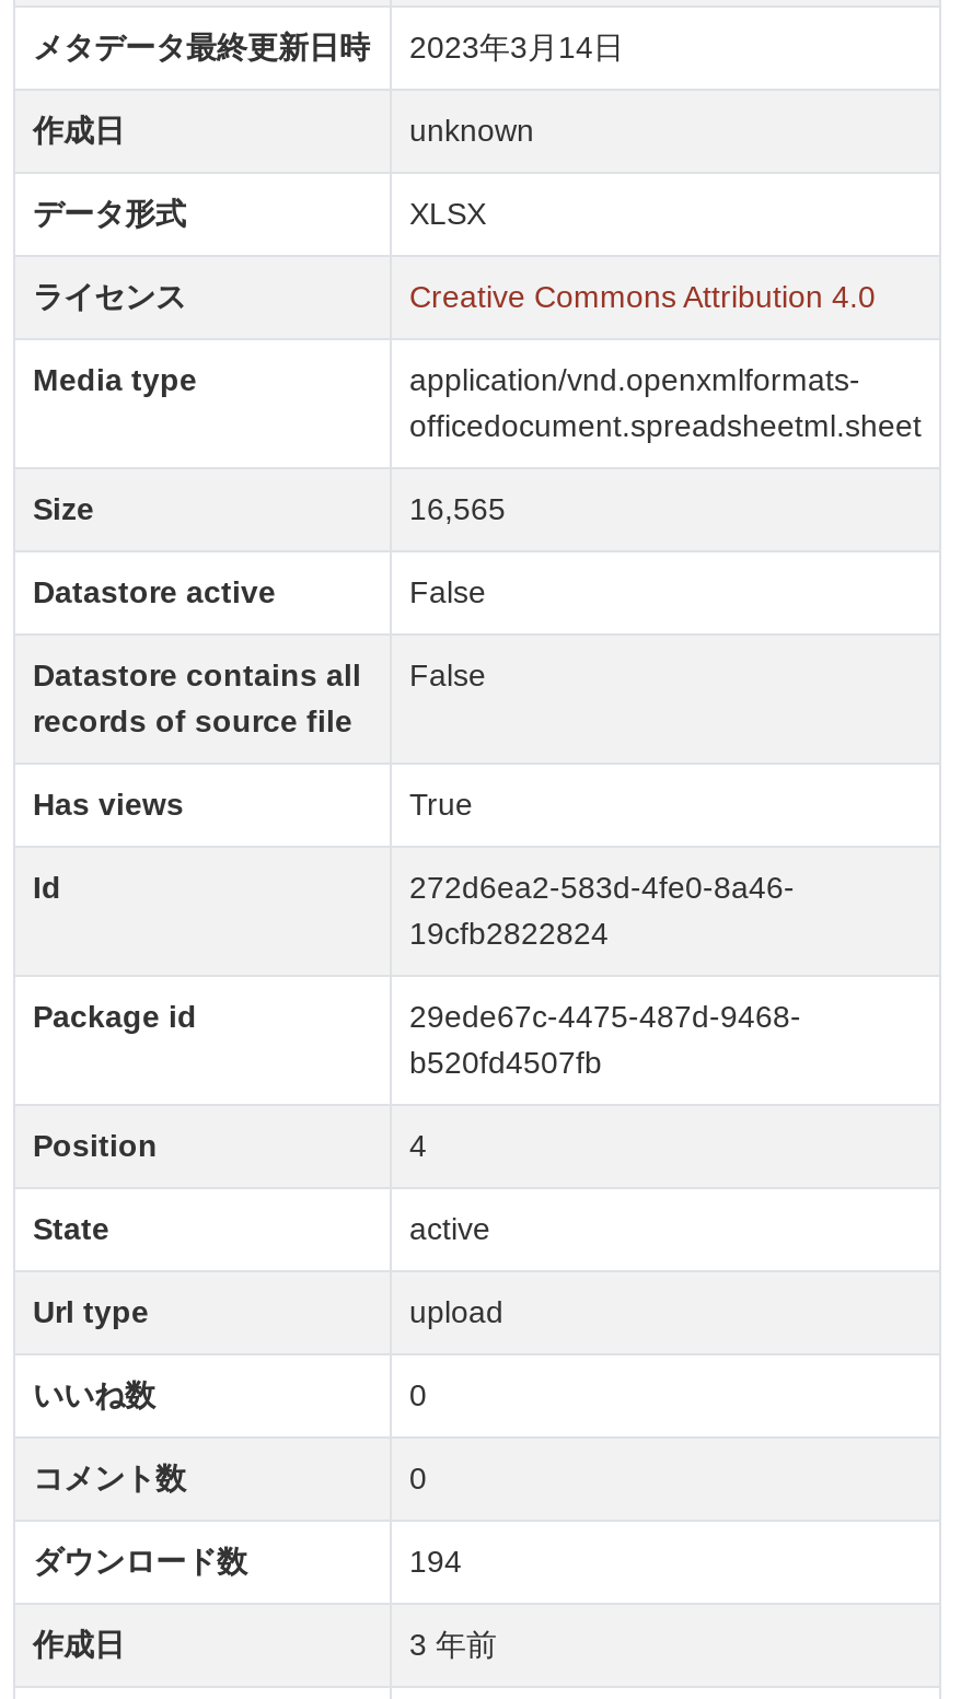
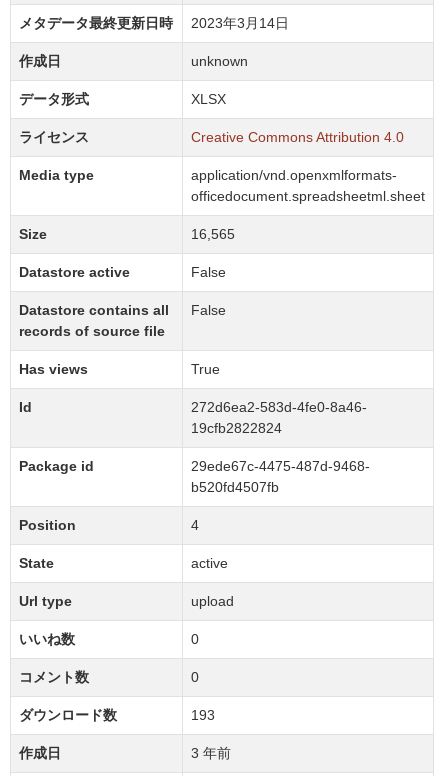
[409,1544,462,1579] 194 -> [191,707,215,723] 193

